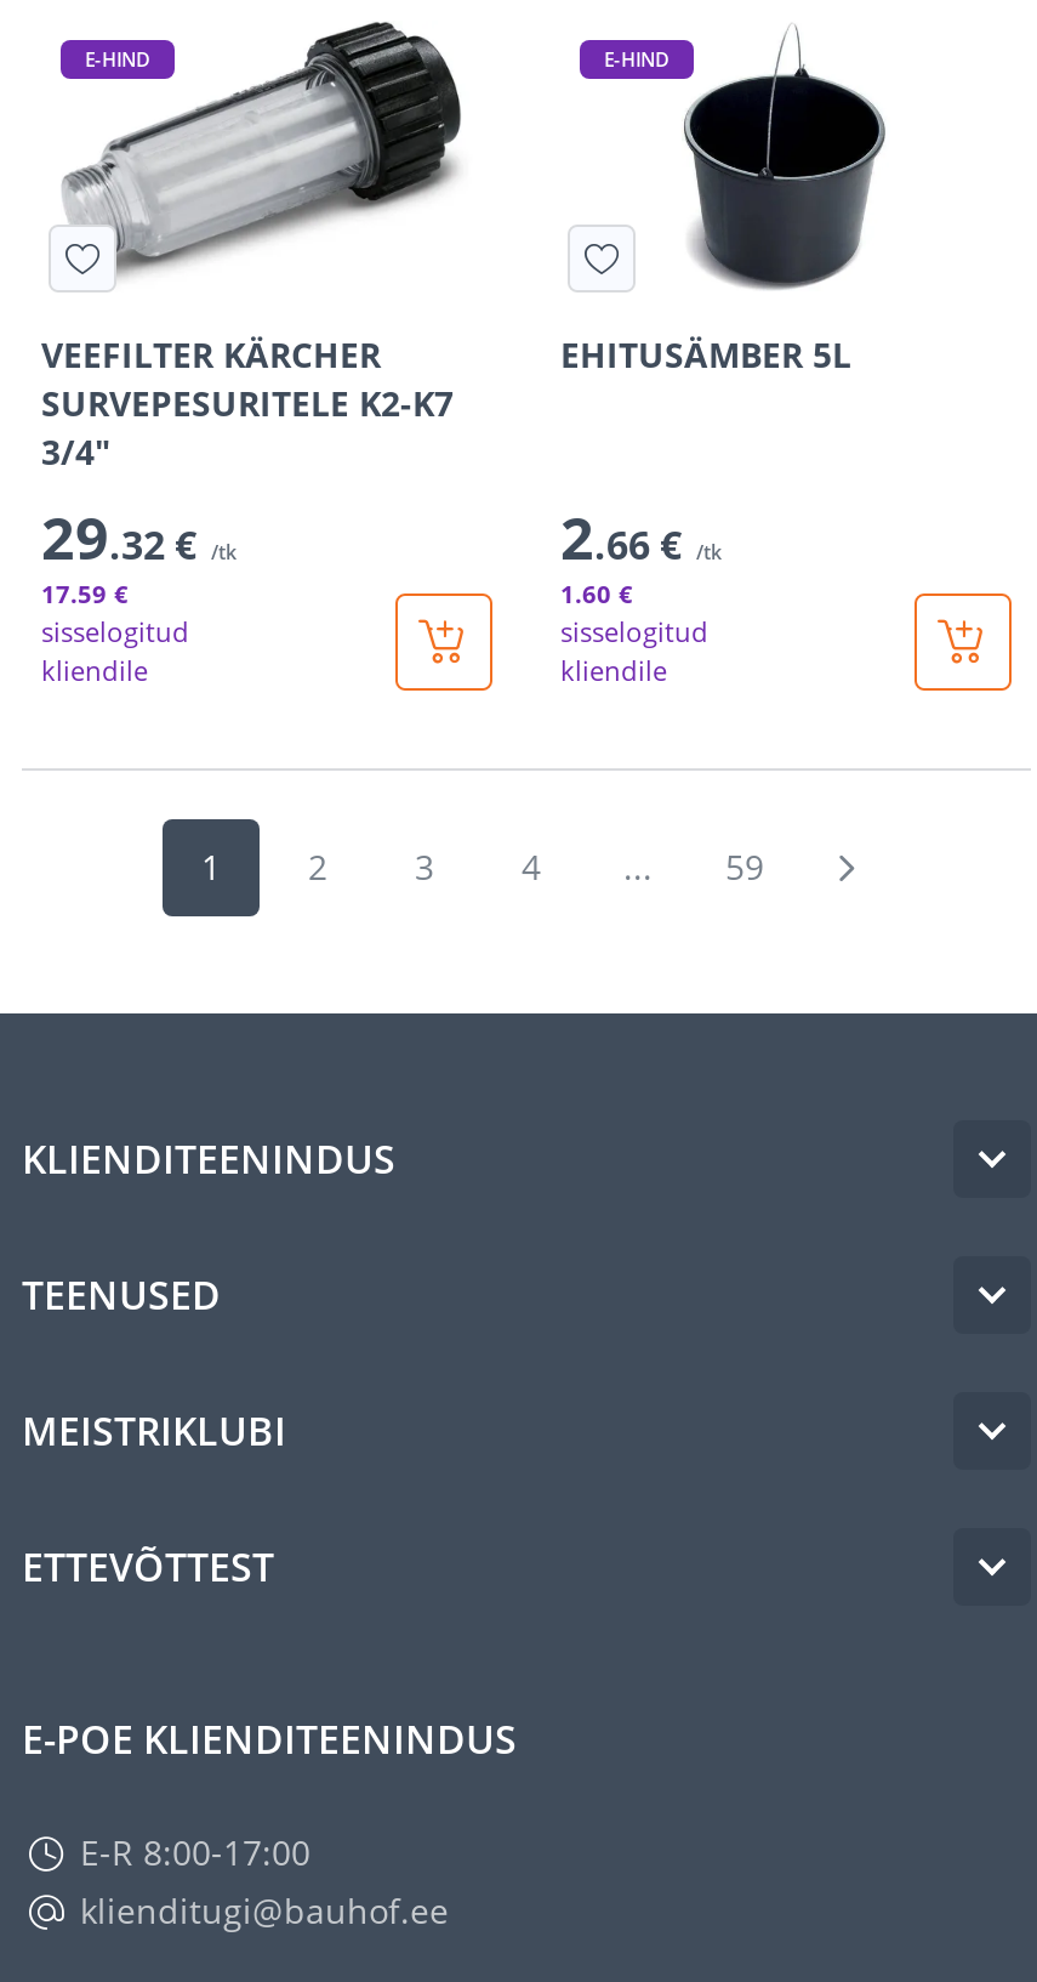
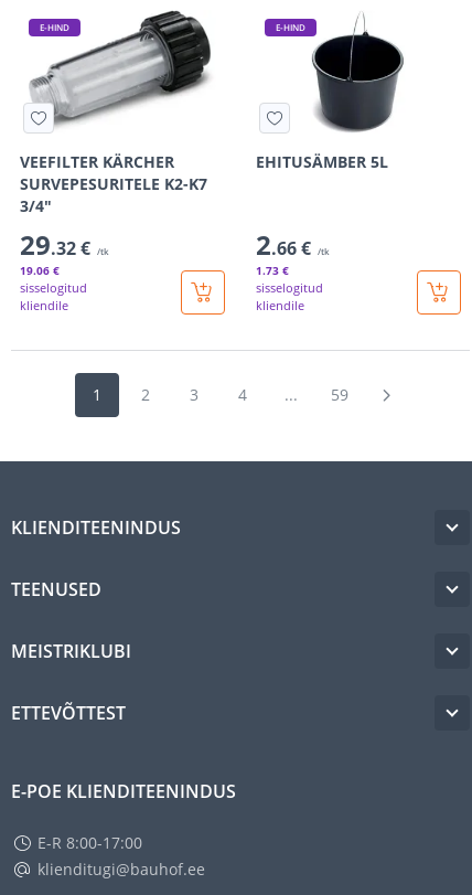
[41,577,129,610] 17.59 € -> [20,263,60,278] 19.06 €
[560,577,633,610] 1.60 € -> [256,263,289,278] 1.73 €

